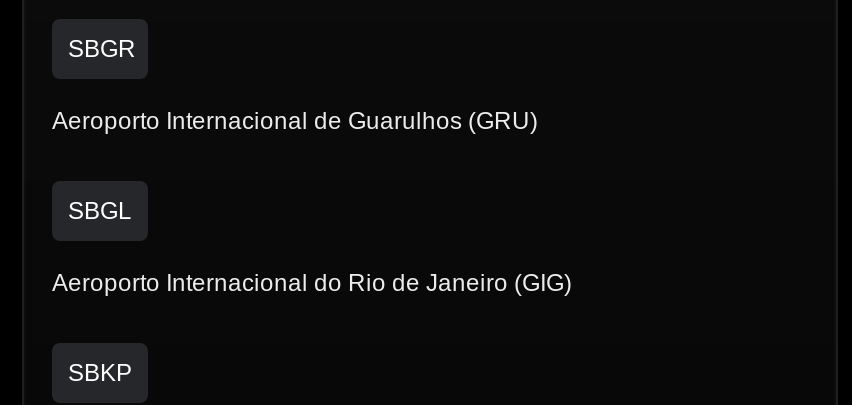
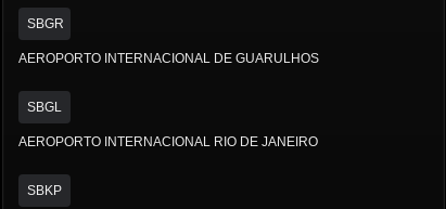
[52,106,538,134] Aeroporto Internacional de Guarulhos (GRU) -> [18,51,319,66] AEROPORTO INTERNACIONAL DE GUARULHOS
[52,268,572,296] Aeroporto Internacional do Rio de Janeiro (GIG) -> [18,134,318,149] AEROPORTO INTERNACIONAL RIO DE JANEIRO

